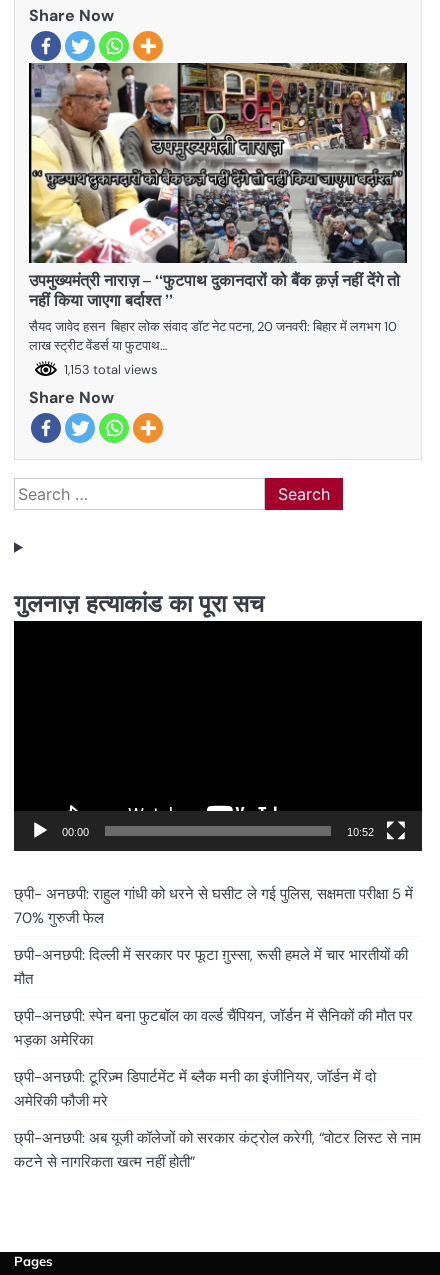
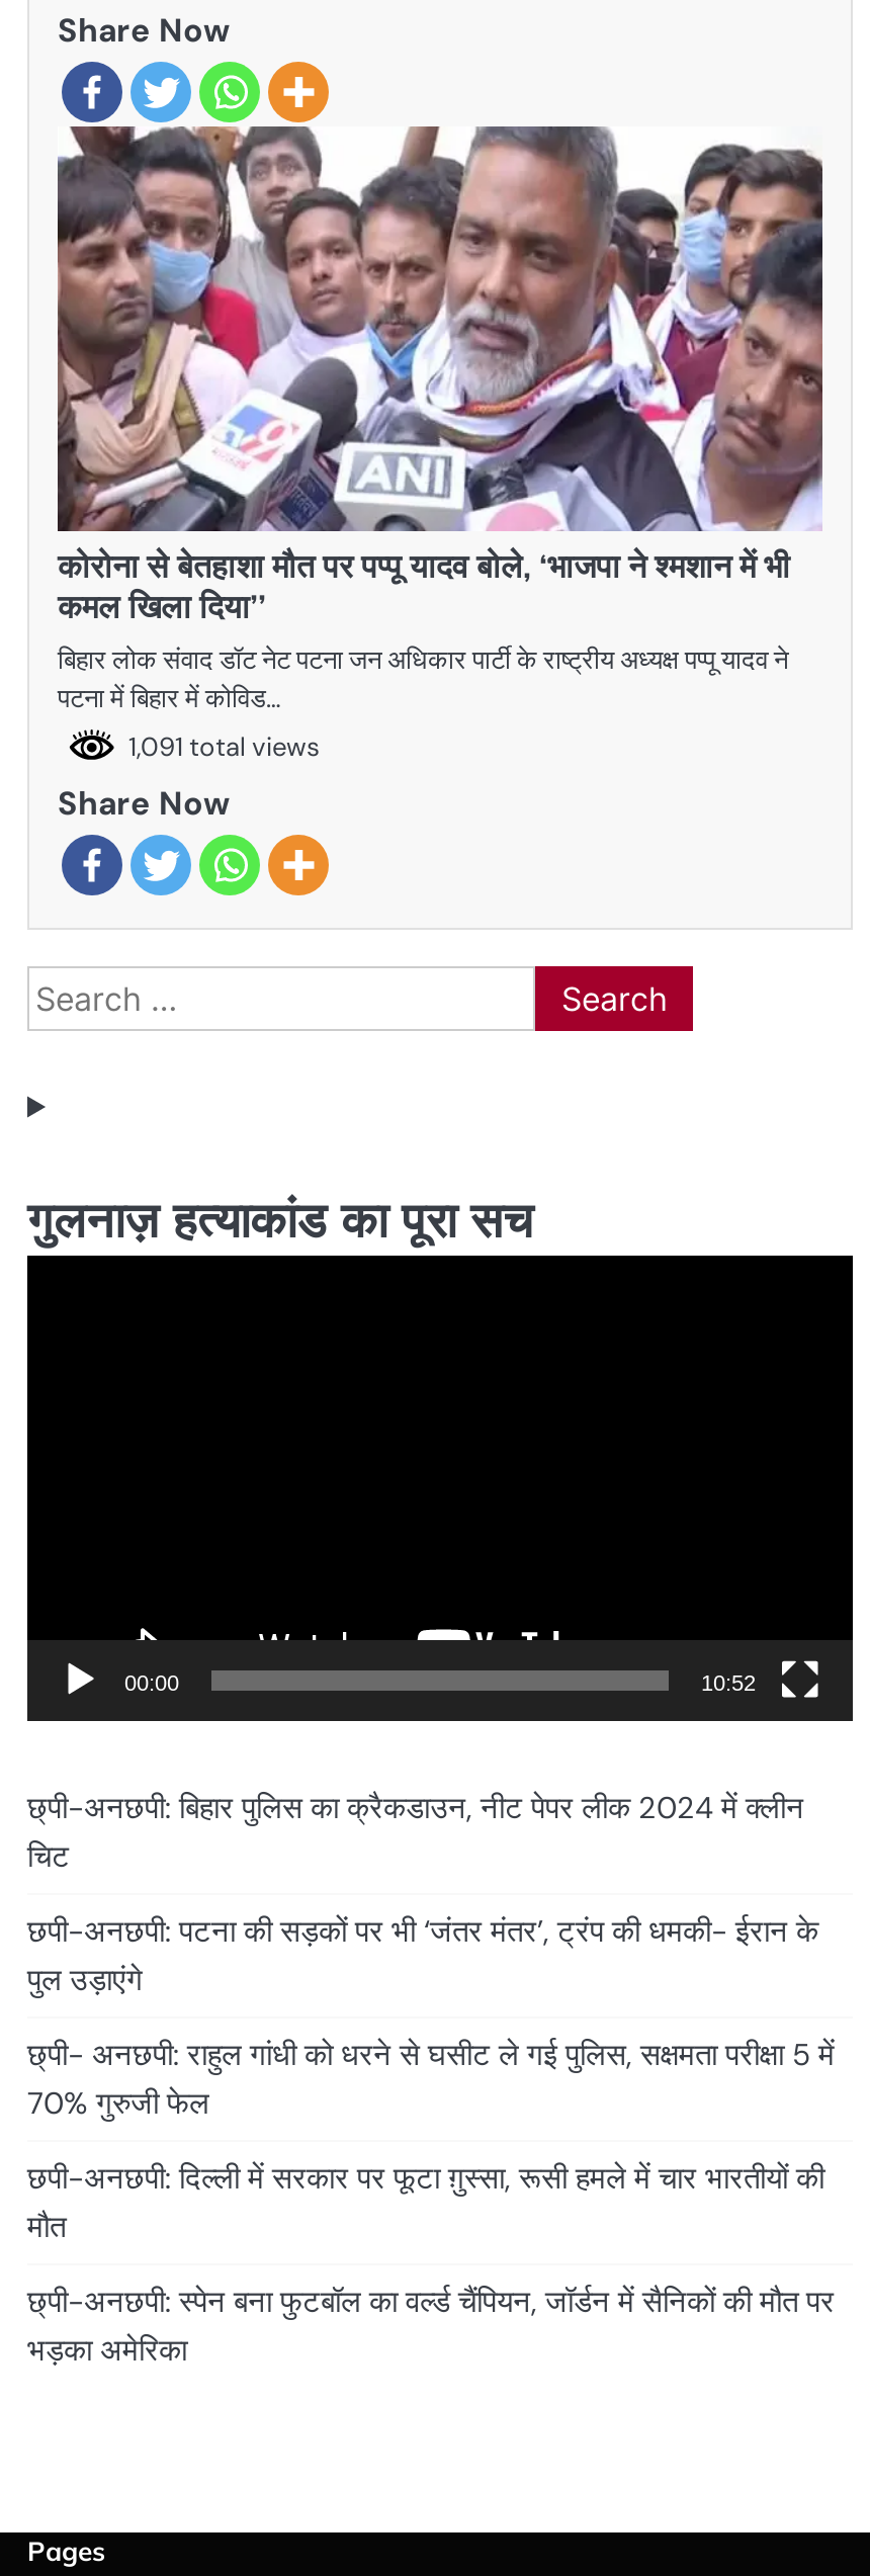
[28,62,408,378] [image] | उपमुख्यमंत्री नाराज़ – ‘‘फुटपाथ दुकानदारों को बैंक क़र्ज़ नहीं देंगे तो | नहीं किया जाएगा बर्दाश्त ’’ | सैयद जावेद हसन बिहार लोक संवाद डाॅट नेट पटना, 20 जनवरी: बिहार में लगभग 10 | लाख स्ट्रीट वेंडर्स या फुटपाथ… | 1,153 total views -> [56,126,824,765] [image] | कोरोना से बेतहाशा मौत पर पप्पू यादव बोले, ‘भाजपा ने श्मशान में भी | कमल खिला दिया’’ | बिहार लोक संवाद डाॅट नेट पटना जन अधिकार पार्टी के राष्ट्रीय अध्यक्ष पप्पू यादव ने | पटना में बिहार में कोविड… | 1,091 total views
none -> [27,1789,818,2001] छ्पी-अनछपी: बिहार पुलिस का क्रैकडाउन, नीट पेपर लीक 2024 में क्लीन | चिट | छपी-अनछपी: पटना की सड़कों पर भी ‘जंतर मंतर’, ट्रंप की धमकी- ईरान के | पुल उड़ाएंगे
moved [14,884,413,1050] -> [27,2036,835,2372]: छ्पी- अनछपी: राहुल गांधी को धरने से घसीट ले गई पुलिस, सक्षमता परीक्षा 5 में | 70% गुरुजी फेल | छपी-अनछपी: दिल्ली में सरकार पर फूटा ग़ुस्सा, रूसी हमले में चार भारतीयों की | मौत | छ्पी-अनछपी: स्पेन बना फुटबॉल का वर्ल्ड चैंपियन, जॉर्डन में सैनिकों की मौत पर | भड़का अमेरिका
[14,1067,421,1172] छ्पी-अनछपी: टूरिज़्म डिपार्टमेंट में ब्लैक मनी का इंजीनियर, जॉर्डन में दो | अमेरिकी फौजी मरे | छ्पी-अनछपी: अब यूजी कॉलेजों को सरकार कंट्रोल करेगी, “वोटर लिस्ट से नाम | कटने से नागरिकता खत्म नहीं होती” -> none

